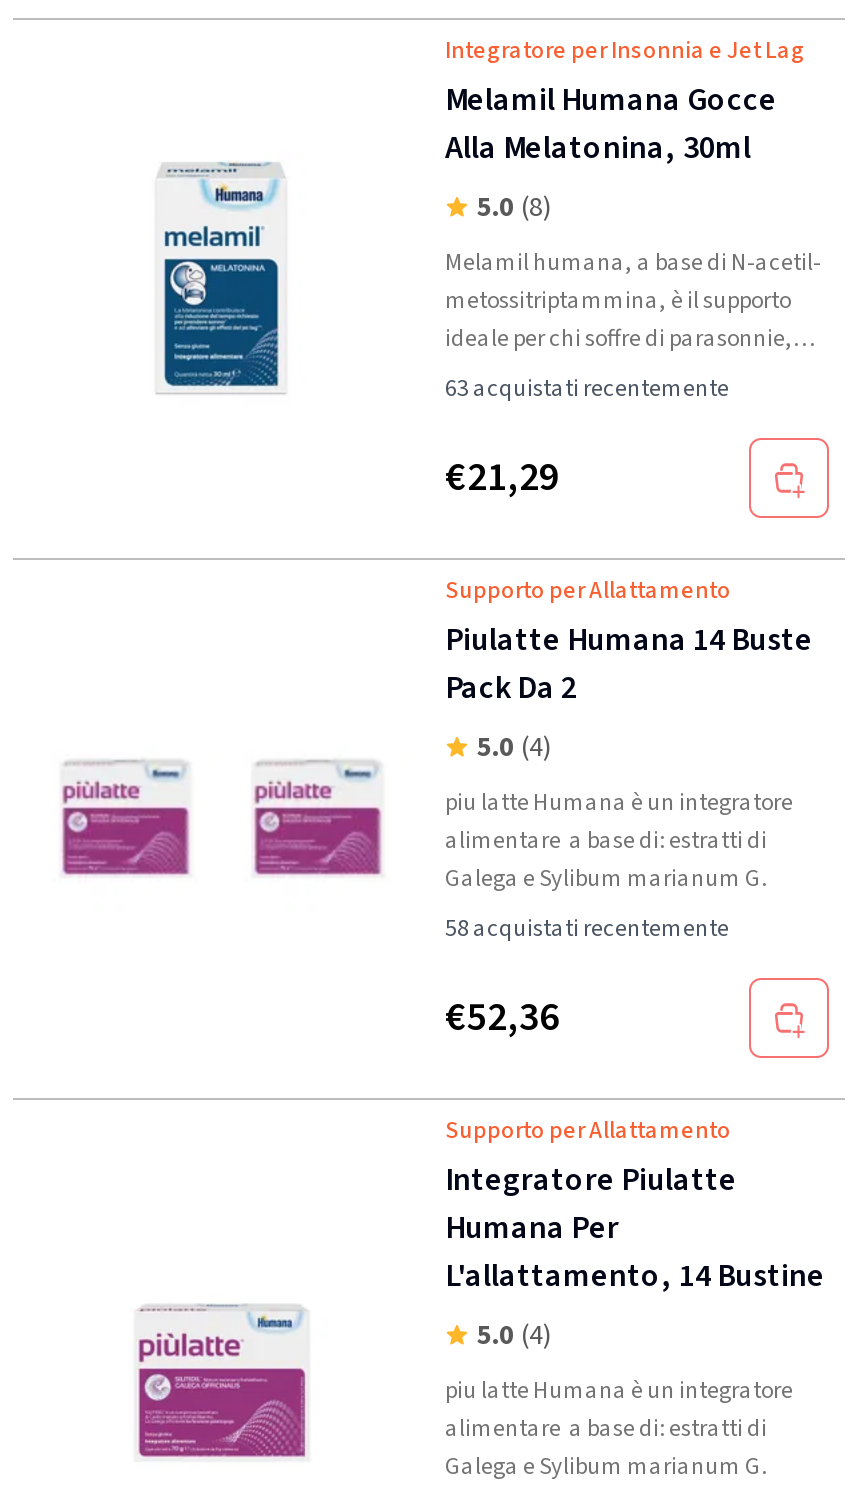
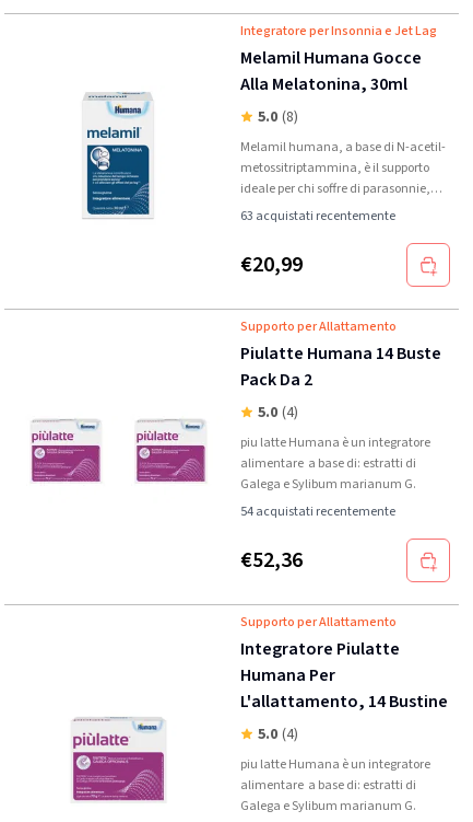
[445,450,559,506] €21,29 -> [240,250,303,280] €20,99
[445,912,729,946] 58 acquistati recentemente -> [240,502,395,521] 54 acquistati recentemente

